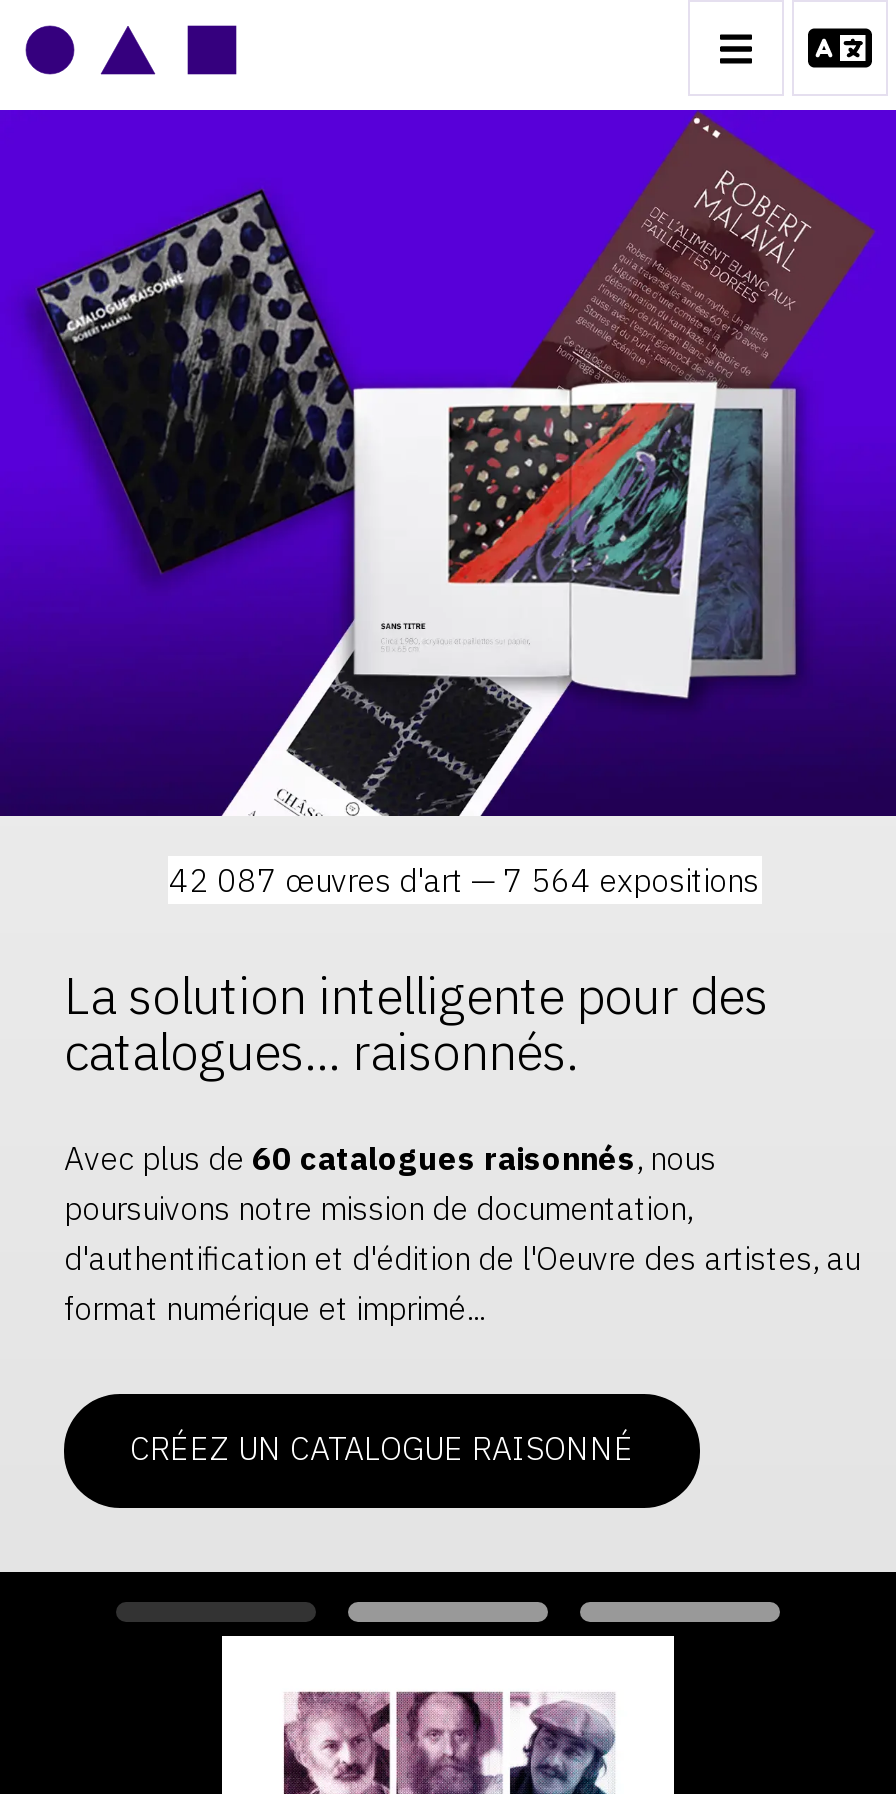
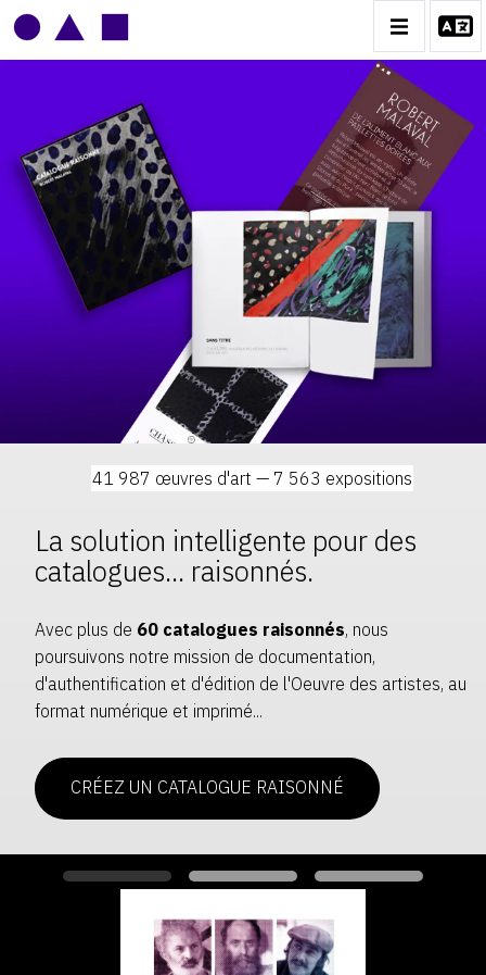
[169,860,759,900] 42 087 œuvres d'art — 7 564 expositions -> [92,467,412,489] 41 987 œuvres d'art — 7 563 expositions

